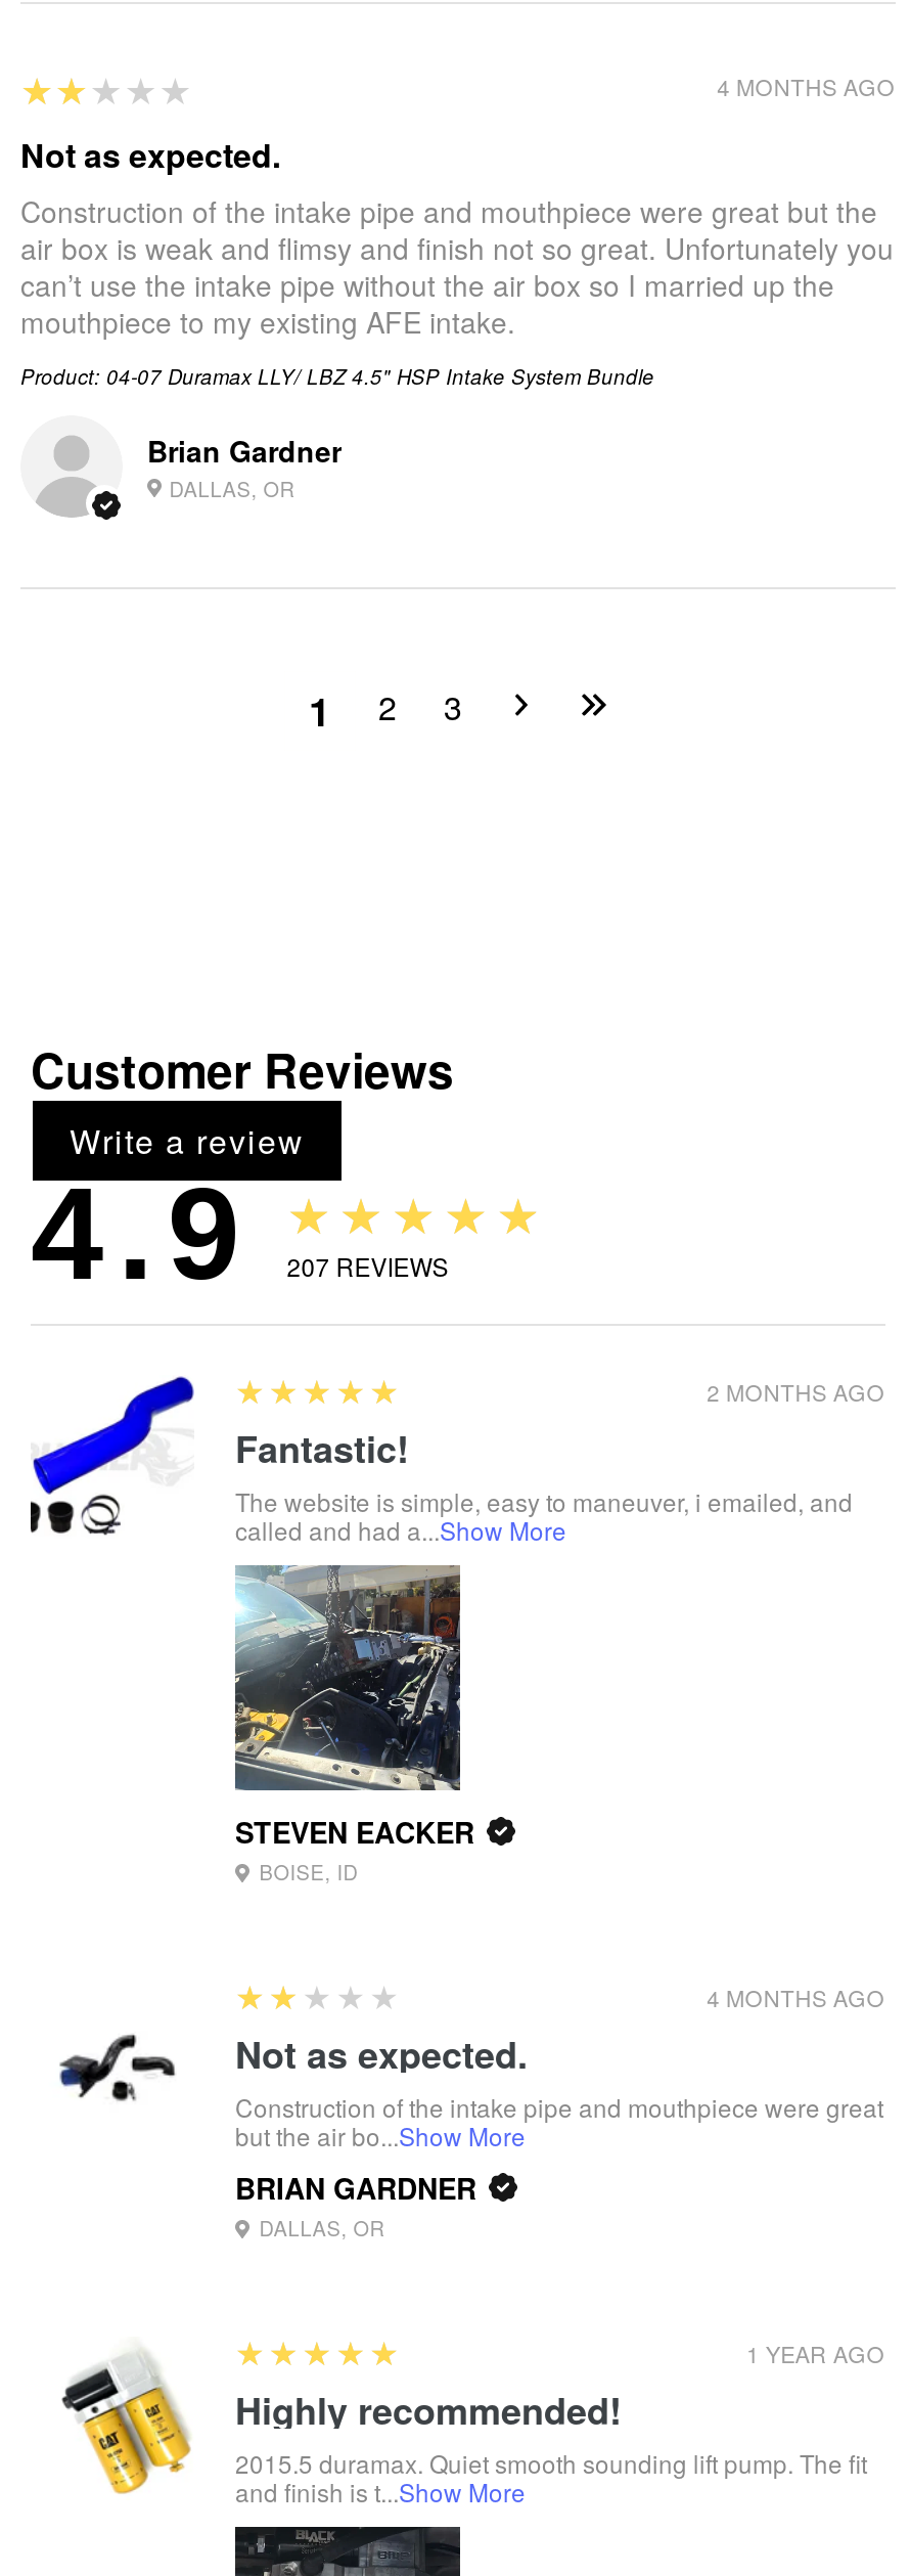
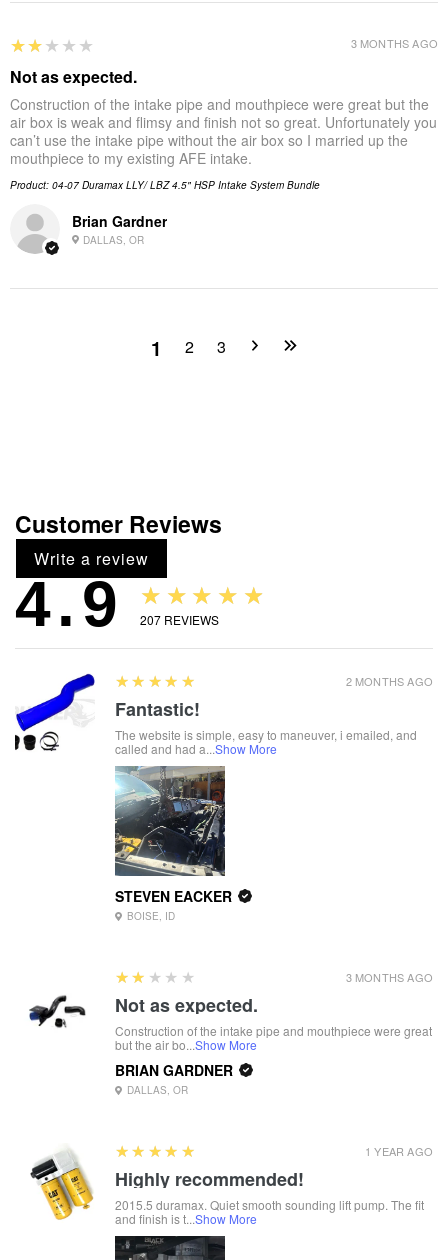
[717,69,896,102] 4 MONTHS AGO -> [351,35,438,51] 3 MONTHS AGO
[707,1980,885,2013] 4 MONTHS AGO -> [346,969,433,985] 3 MONTHS AGO

